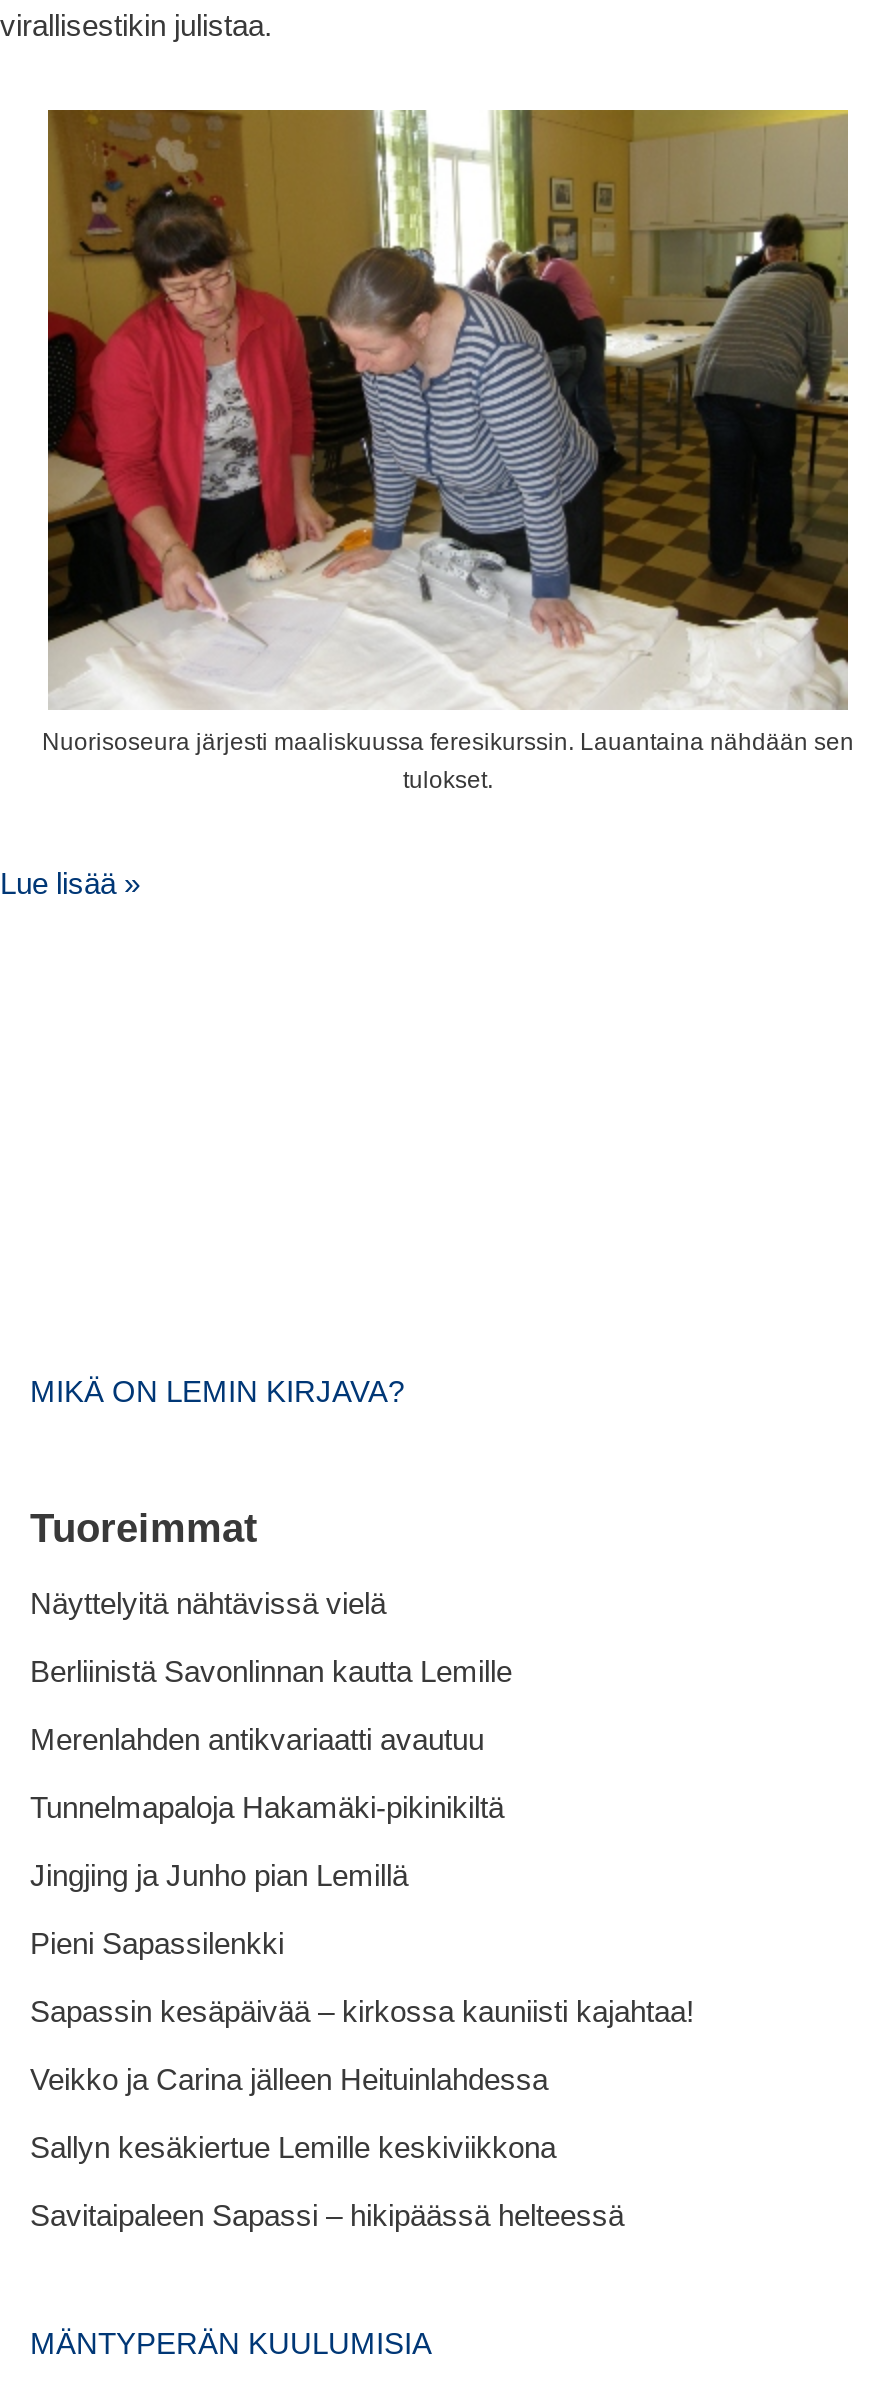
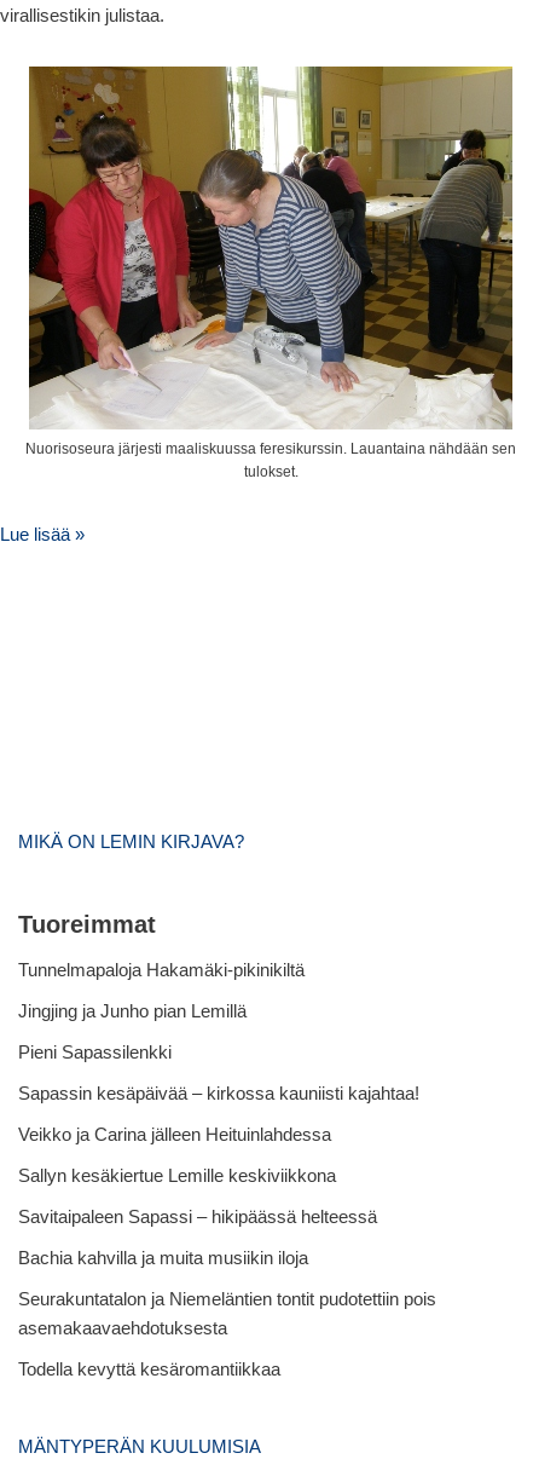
[30,1586,512,1756] Näyttelyitä nähtävissä vielä | Berliinistä Savonlinnan kautta Lemille | Merenlahden antikvariaatti avautuu -> none
moved [30,1790,694,2232] -> [18,959,419,1227]: Tunnelmapaloja Hakamäki-pikinikiltä | Jingjing ja Junho pian Lemillä | Pieni Sapassilenkki | Sapassin kesäpäivää – kirkossa kauniisti kajahtaa! | Veikko ja Carina jälleen Heituinlahdessa | Sallyn kesäkiertue Lemille keskiviikkona | Savitaipaleen Sapassi – hikipäässä helteessä
none -> [18,1247,436,1379] Bachia kahvilla ja muita musiikin iloja | Seurakuntatalon ja Niemeläntien tontit pudotettiin pois | asemakaavaehdotuksesta | Todella kevyttä kesäromantiikkaa

